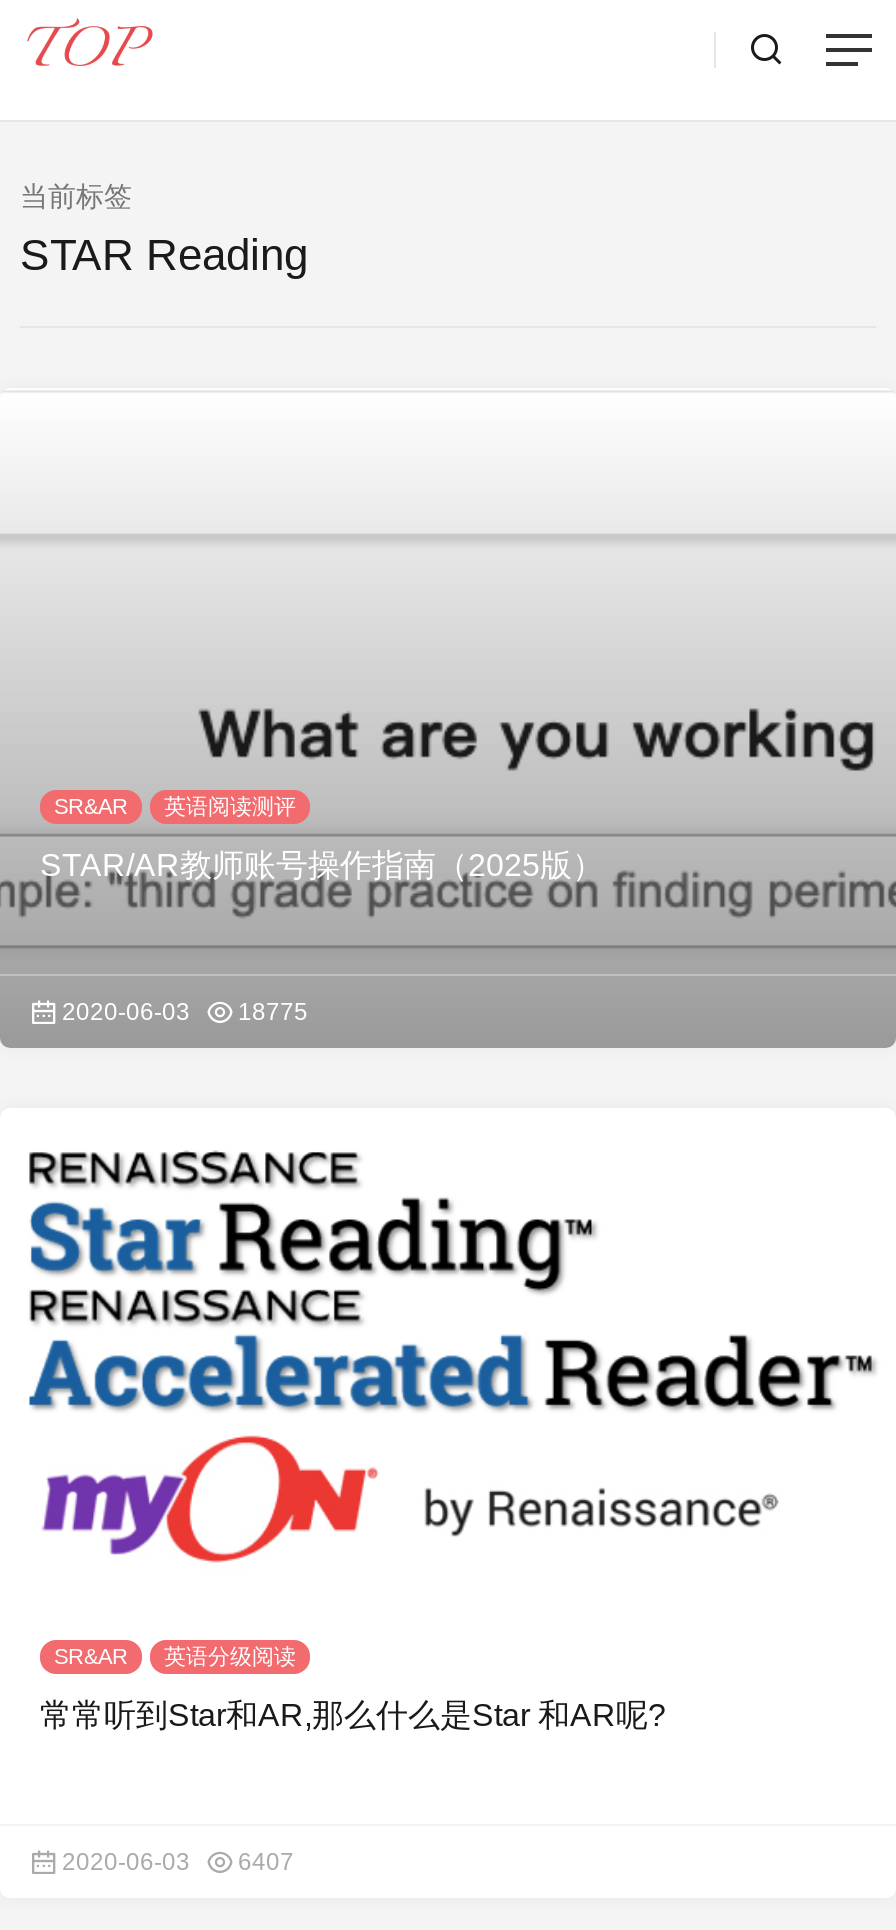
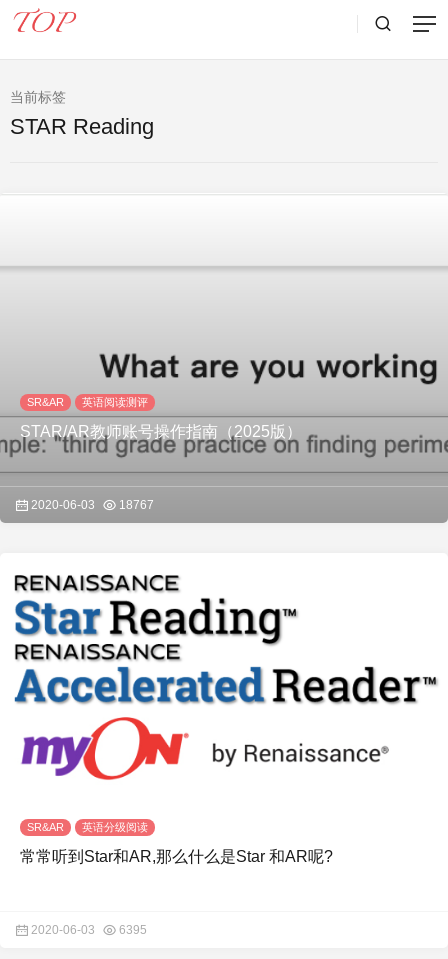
[62,998,308,1026] 2020-06-03 18775 -> [31,498,154,512] 2020-06-03 18767
[62,1848,294,1876] 2020-06-03 6407 -> [31,923,147,937] 2020-06-03 6395

